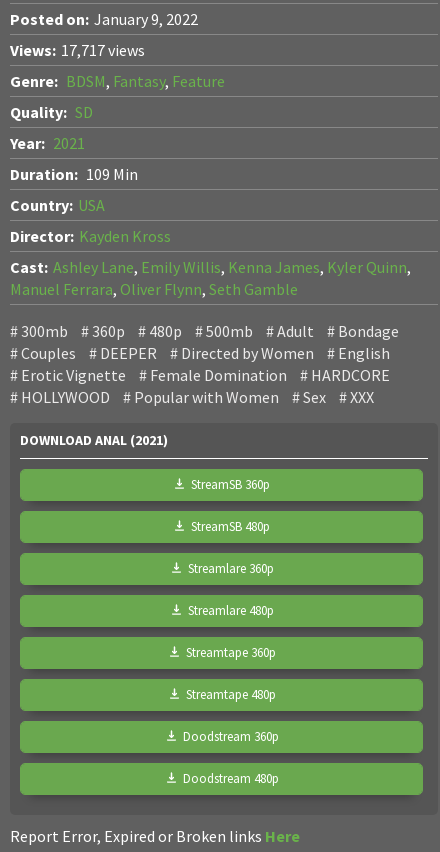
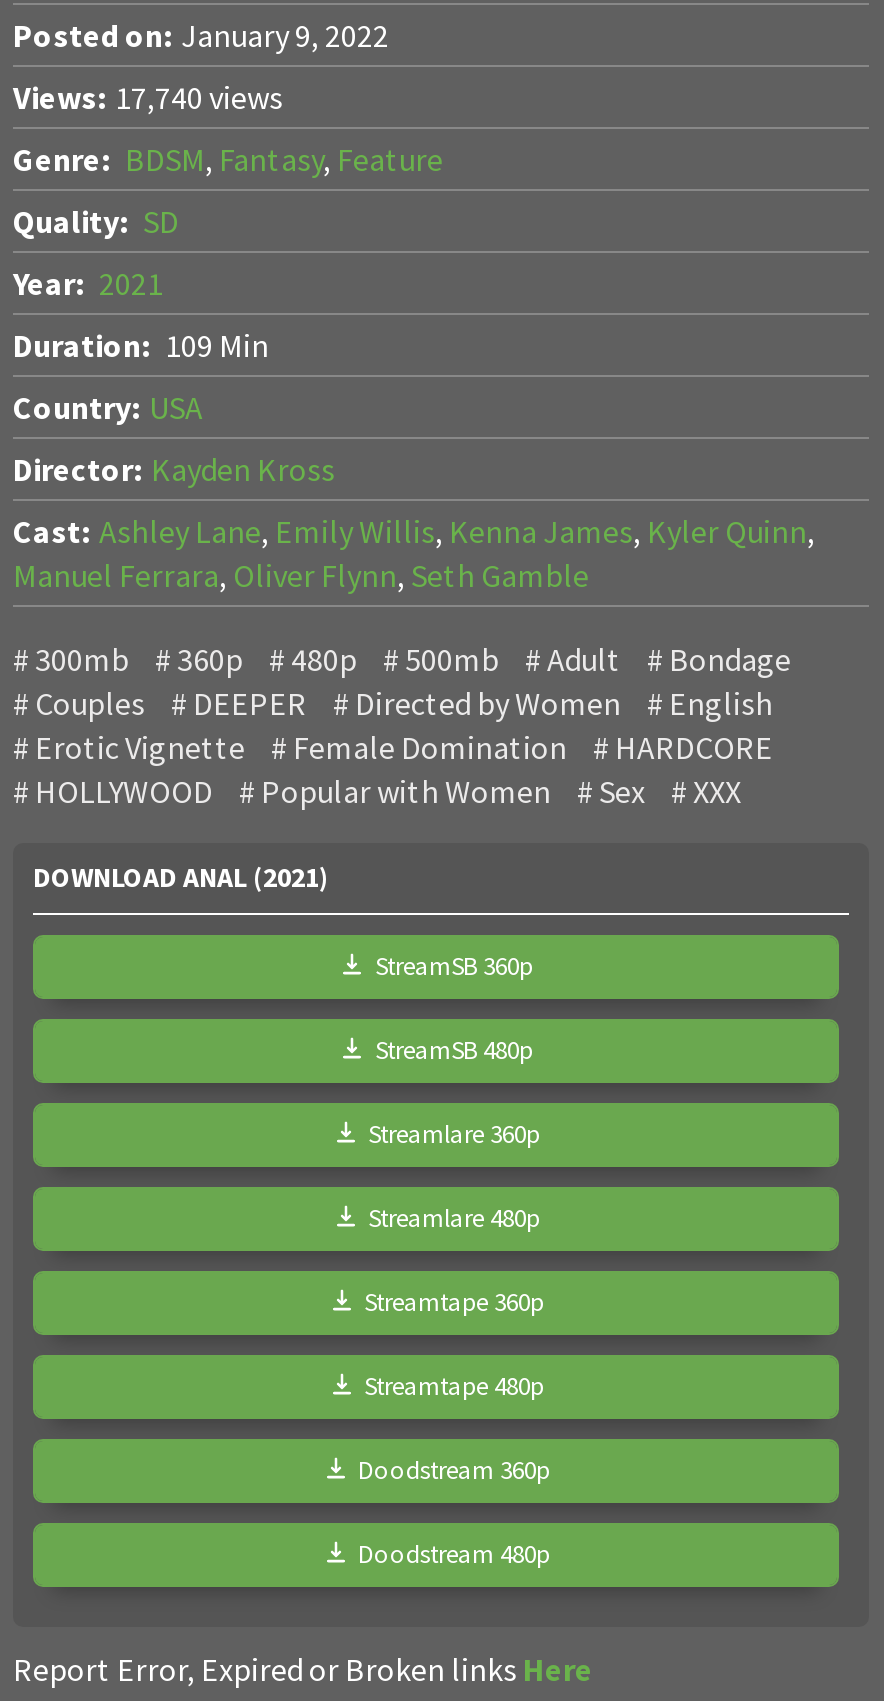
[10,40,145,60] Views: 17,717 views -> [13,77,283,117] Views: 17,740 views

